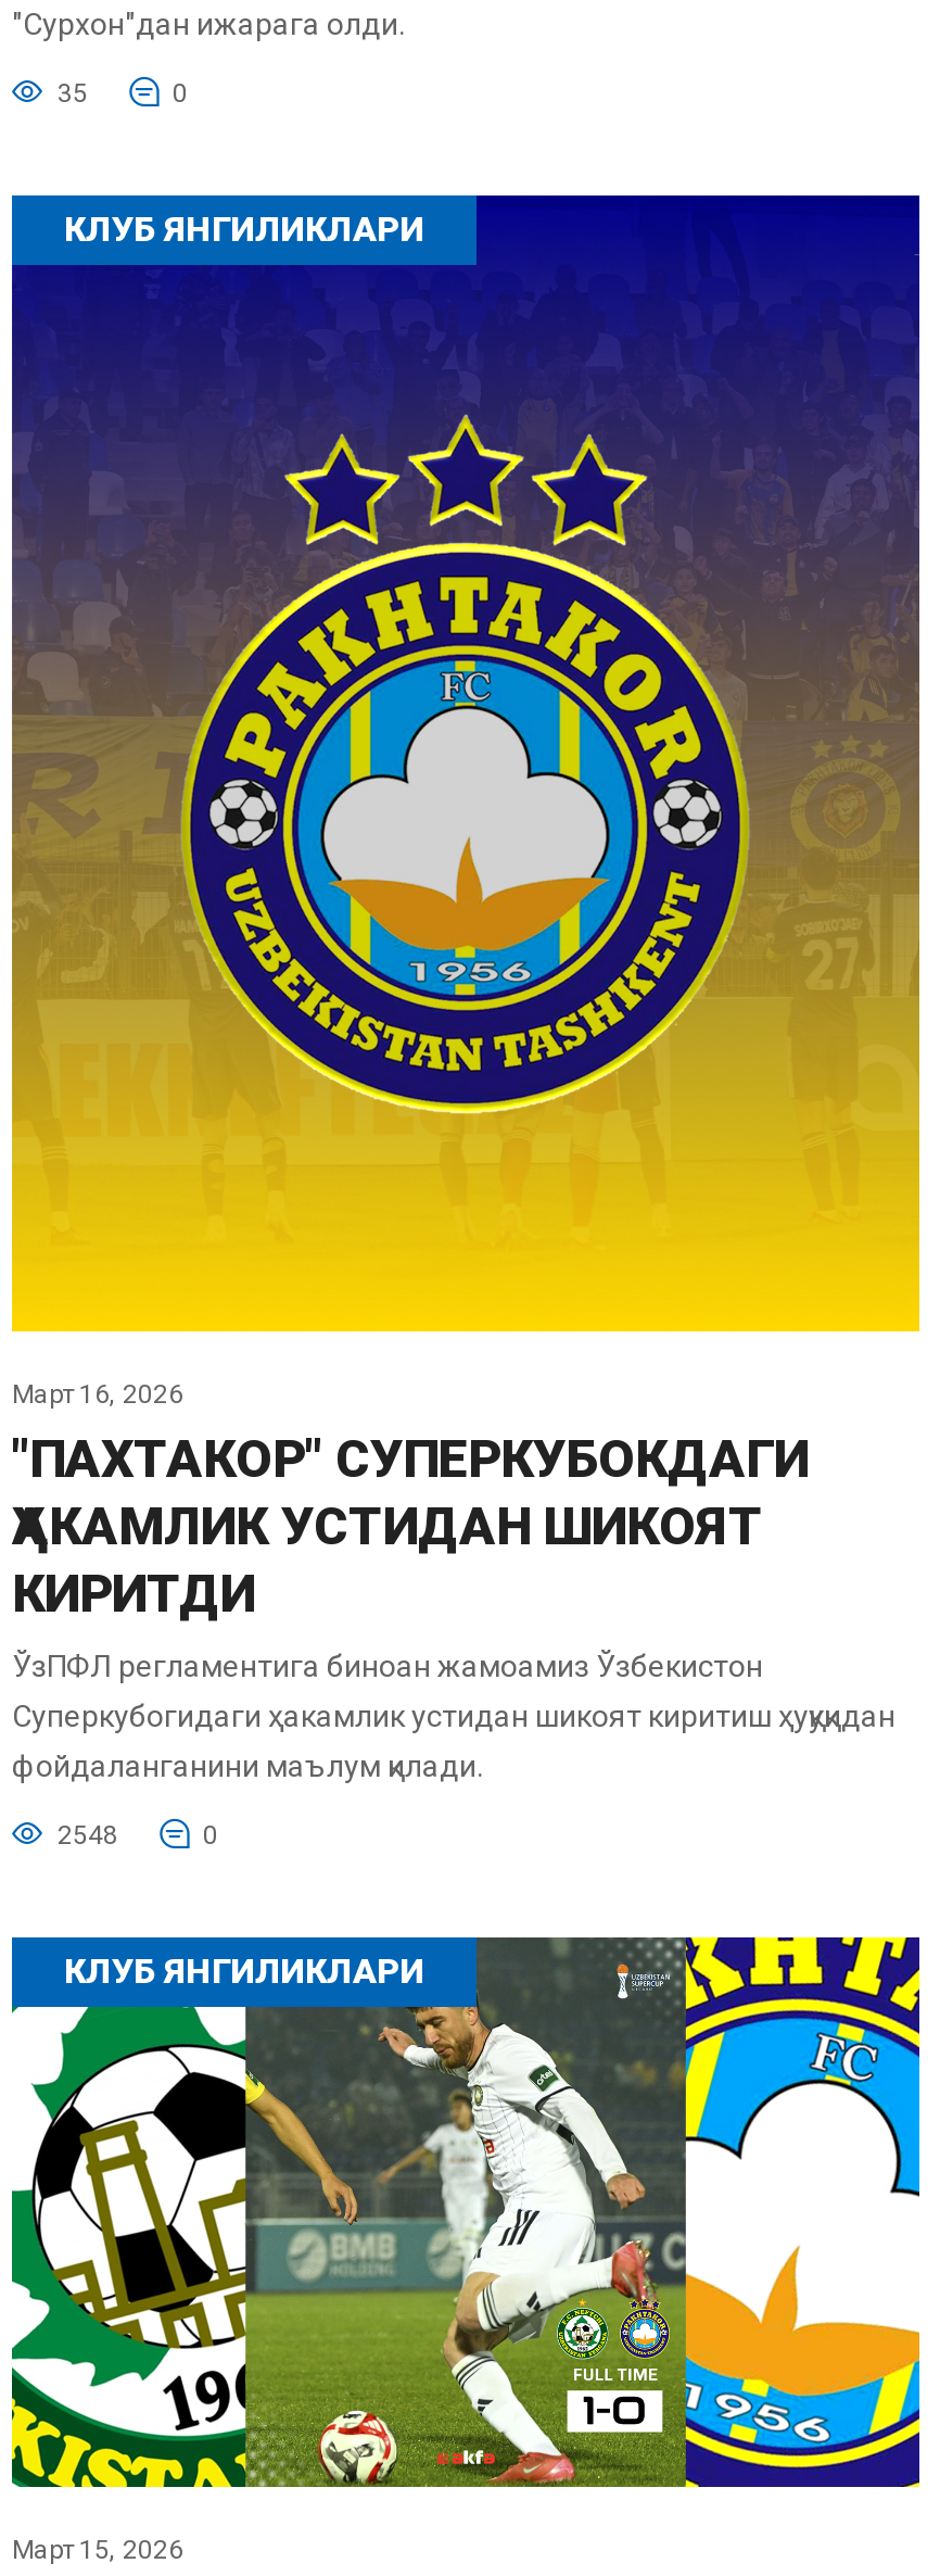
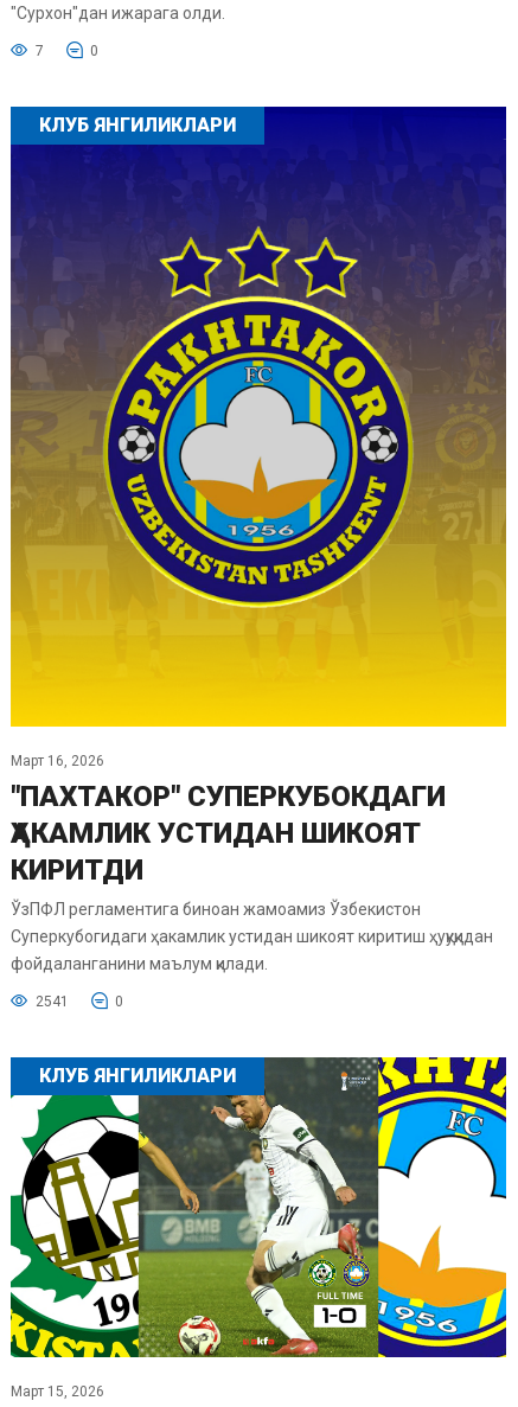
[58,78,88,109] 35 -> [36,43,44,59] 7
[58,1819,118,1850] 2548 -> [36,993,69,1009] 2541

